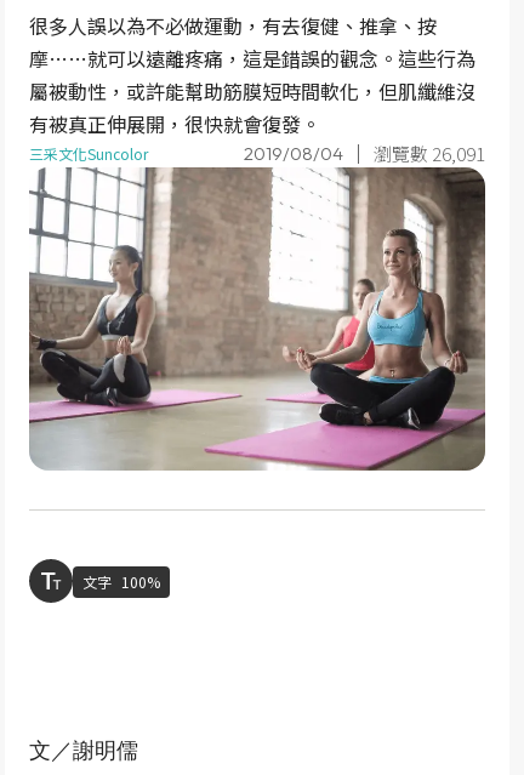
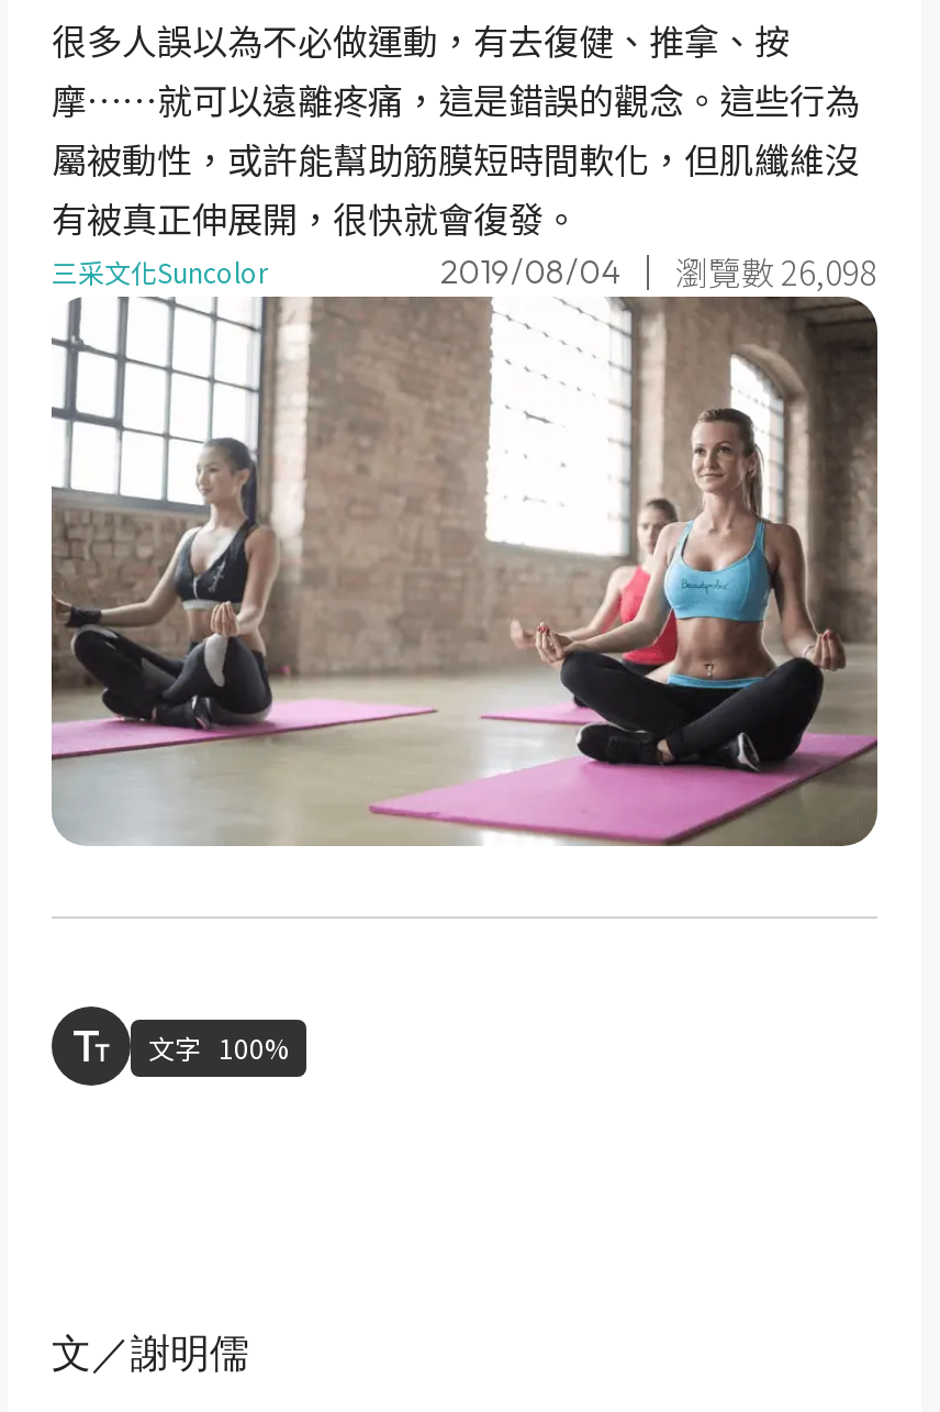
[244,141,485,166] 2019/08/04 瀏覽數 26,091 -> [440,248,877,294] 2019/08/04 瀏覽數 26,098

